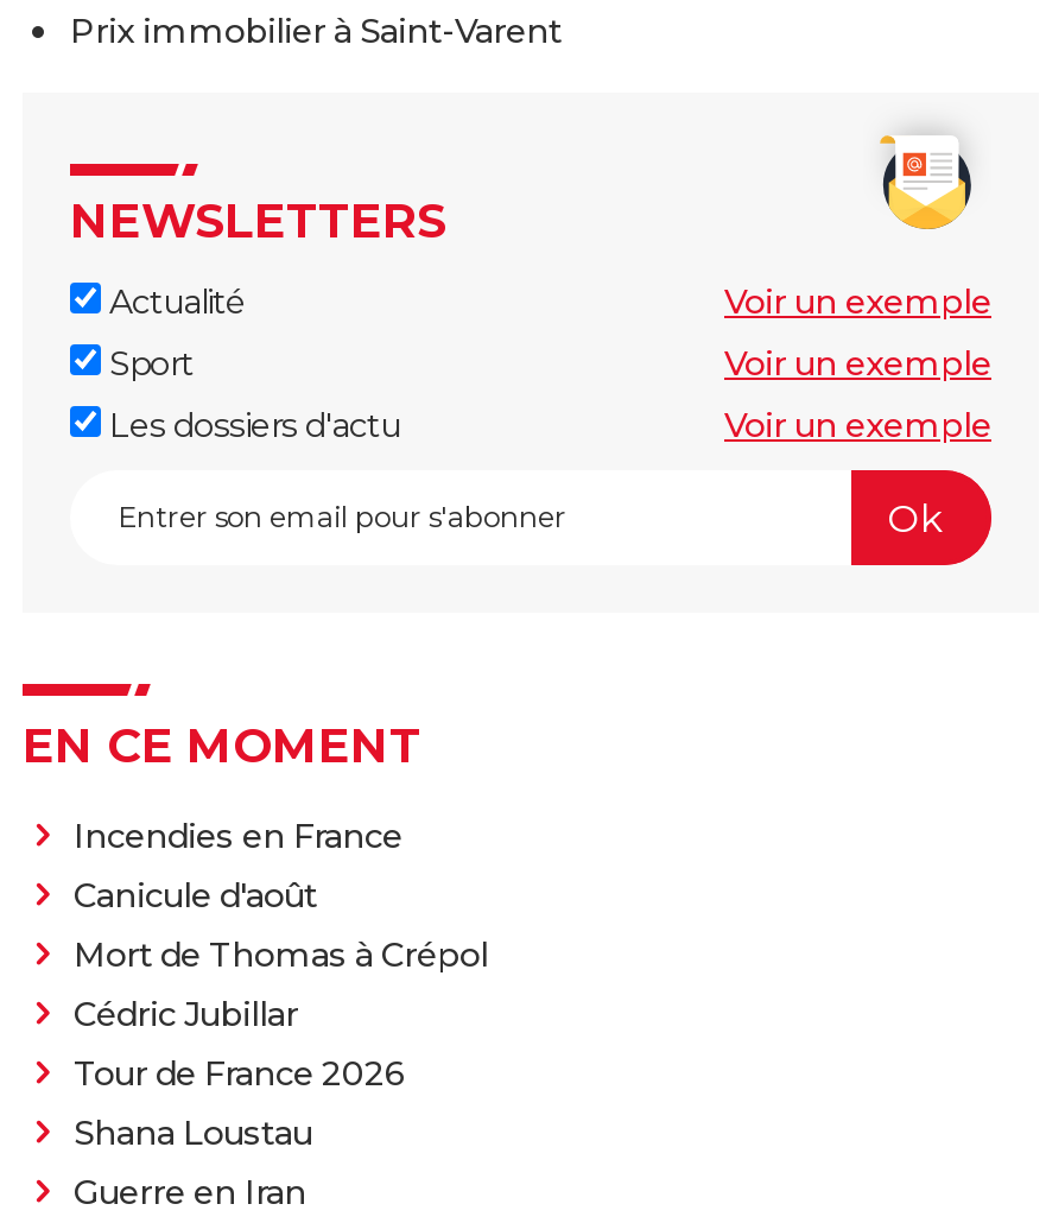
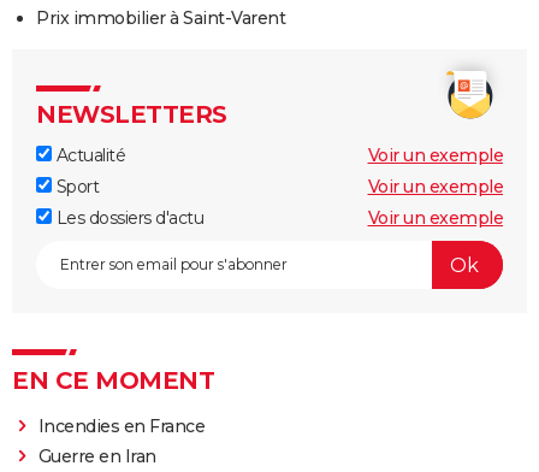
[74,875,488,1155] Canicule d'août | Mort de Thomas à Crépol | Cédric Jubillar | Tour de France 2026 | Shana Loustau -> none

